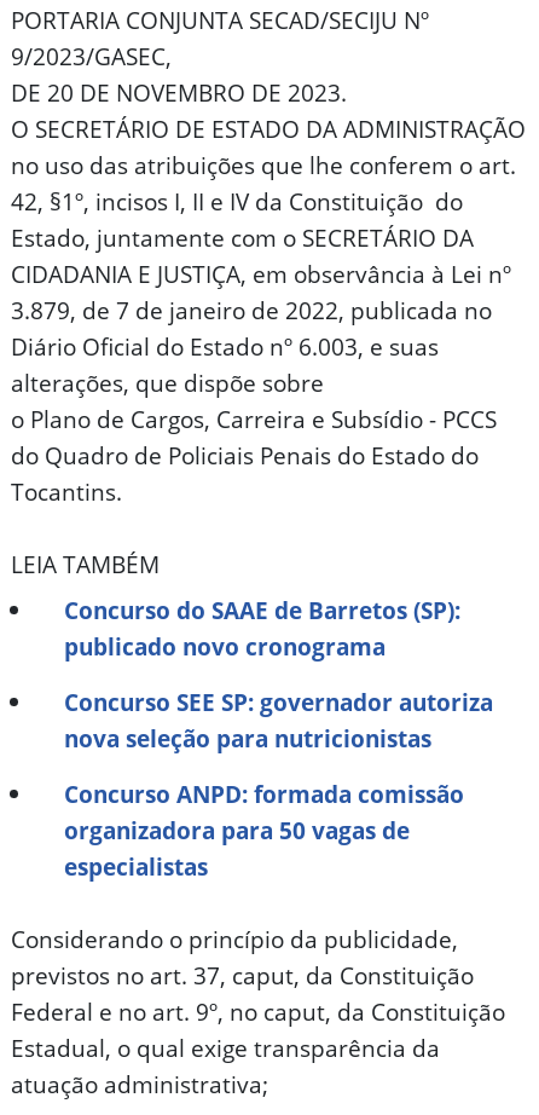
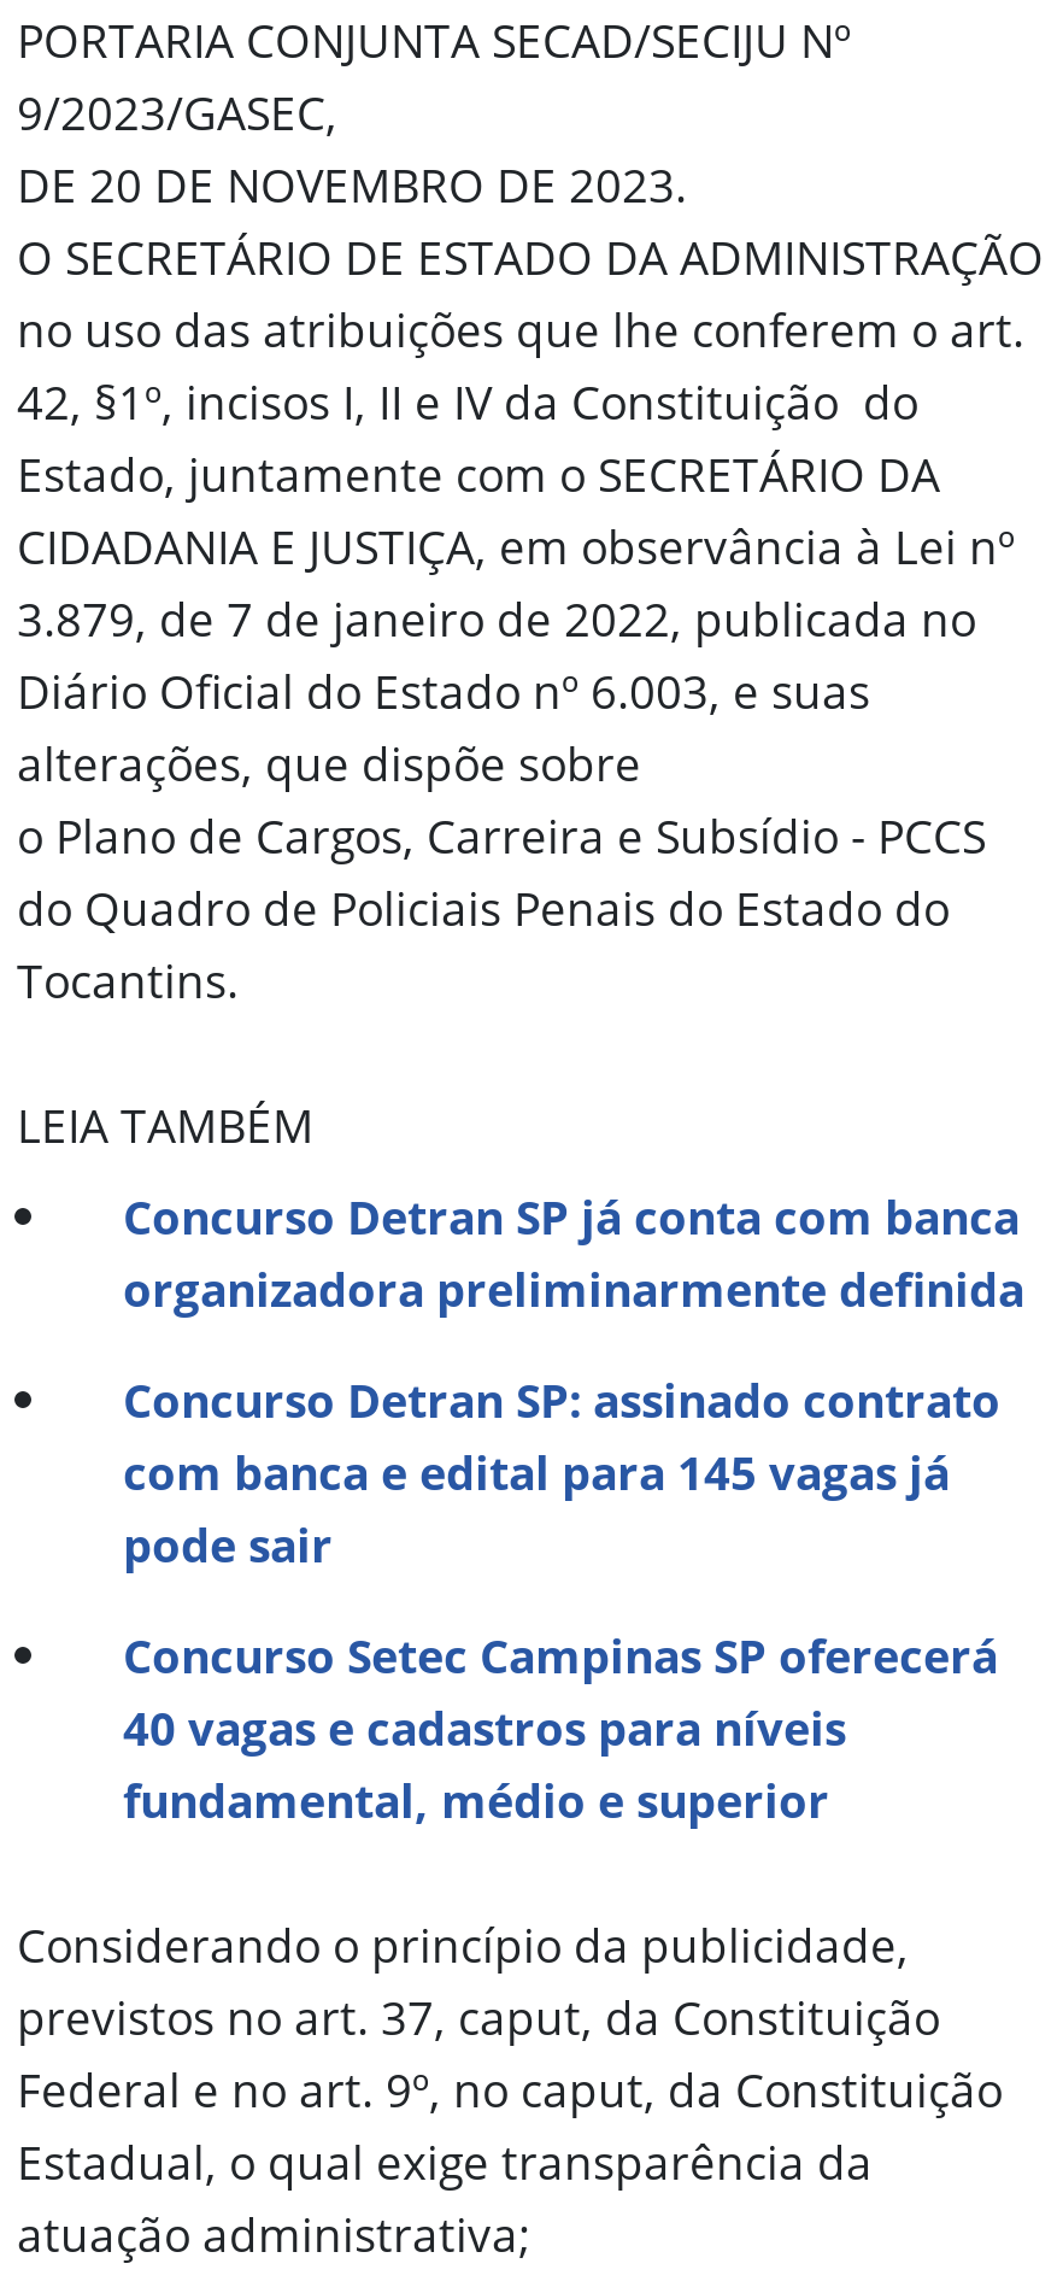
[64,594,460,663] Concurso do SAAE de Barretos (SP): | publicado novo cronograma -> [123,1184,1024,1322] Concurso Detran SP já conta com banca | organizadora preliminarmente definida
[64,686,493,755] Concurso SEE SP: governador autoriza | nova seleção para nutricionistas -> [123,1367,1000,1577] Concurso Detran SP: assinado contrato | com banca e edital para 145 vagas já | pode sair
[64,778,464,883] Concurso ANPD: formada comissão | organizadora para 50 vagas de | especialistas -> [123,1623,998,1833] Concurso Setec Campinas SP oferecerá | 40 vagas e cadastros para níveis | fundamental, médio e superior

